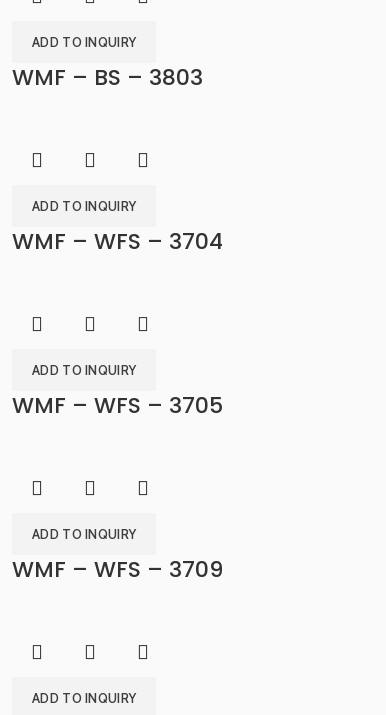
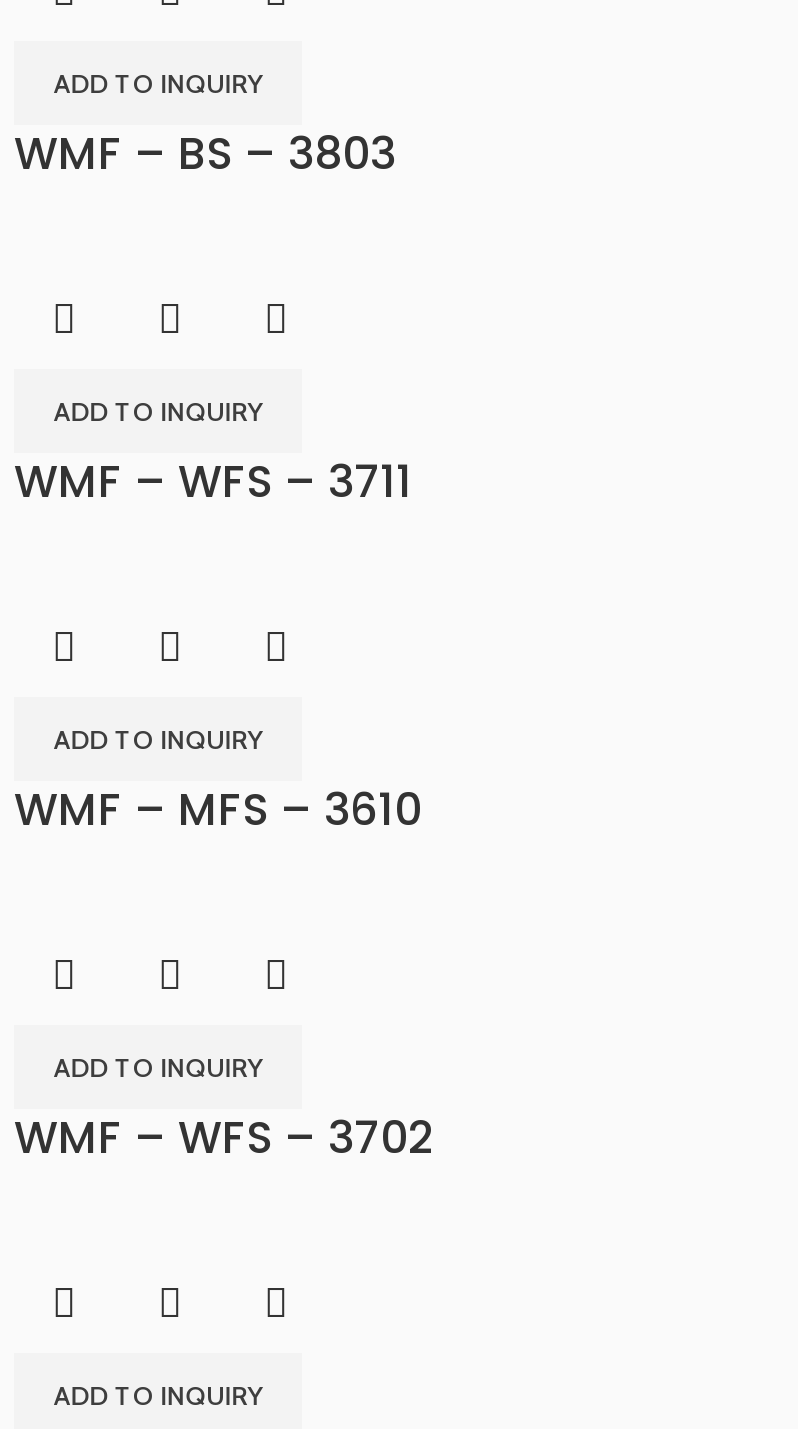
[12,226,223,257] WMF – WFS – 3704 -> [14,450,412,512] WMF – WFS – 3711
[12,390,223,421] WMF – WFS – 3705 -> [14,778,422,840] WMF – MFS – 3610
[12,554,223,585] WMF – WFS – 3709 -> [14,1106,434,1168] WMF – WFS – 3702

